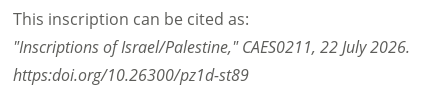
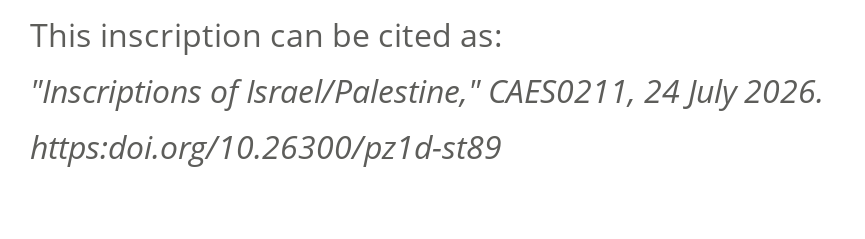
[13,36,410,58] "Inscriptions of Israel/Palestine," CAES0211, 22 July 2026. -> [30,70,824,114] "Inscriptions of Israel/Palestine," CAES0211, 24 July 2026.

